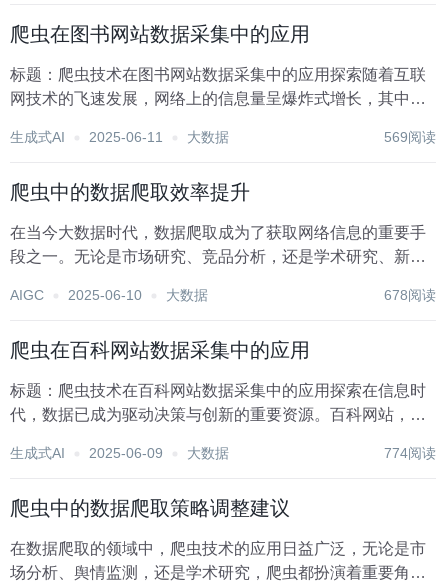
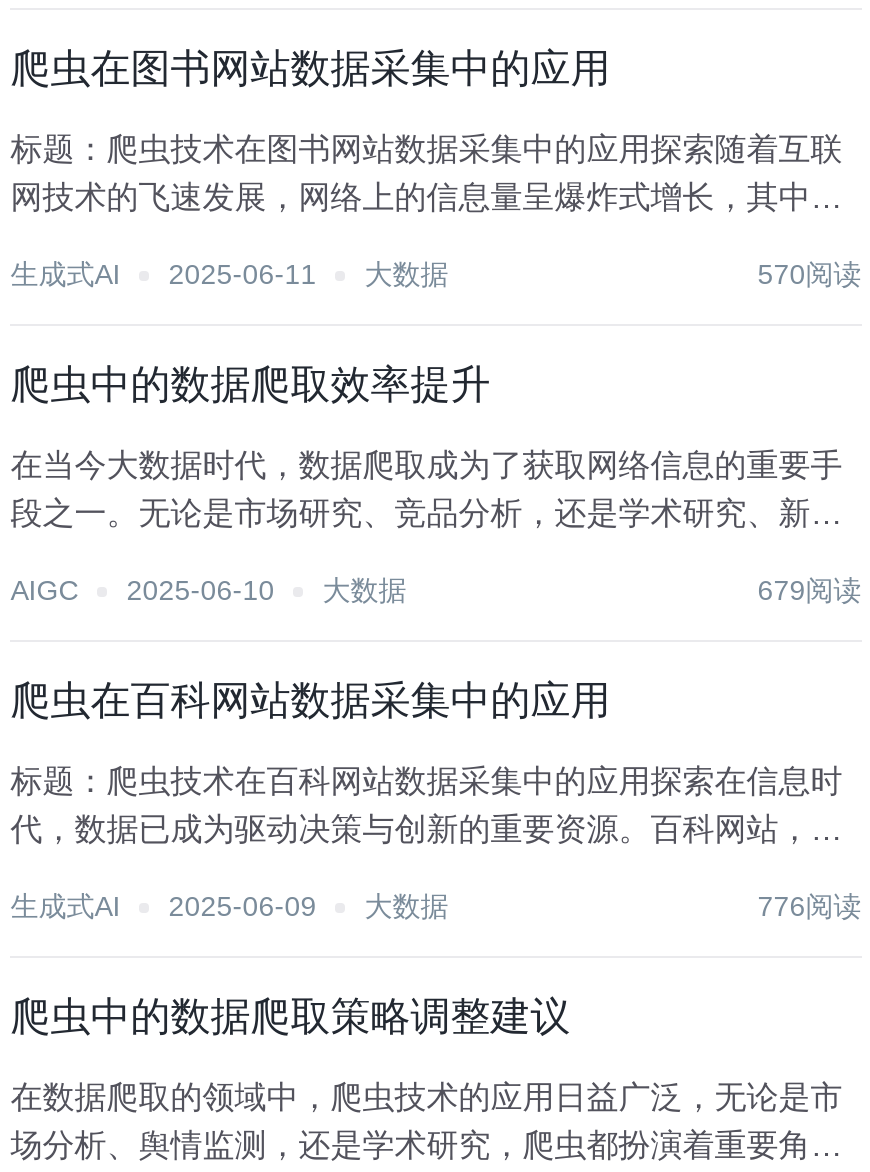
[384,129,436,145] 569阅读 -> [758,258,862,290] 570阅读
[384,287,436,303] 678阅读 -> [758,574,862,606] 679阅读
[384,445,436,461] 774阅读 -> [758,890,862,922] 776阅读

